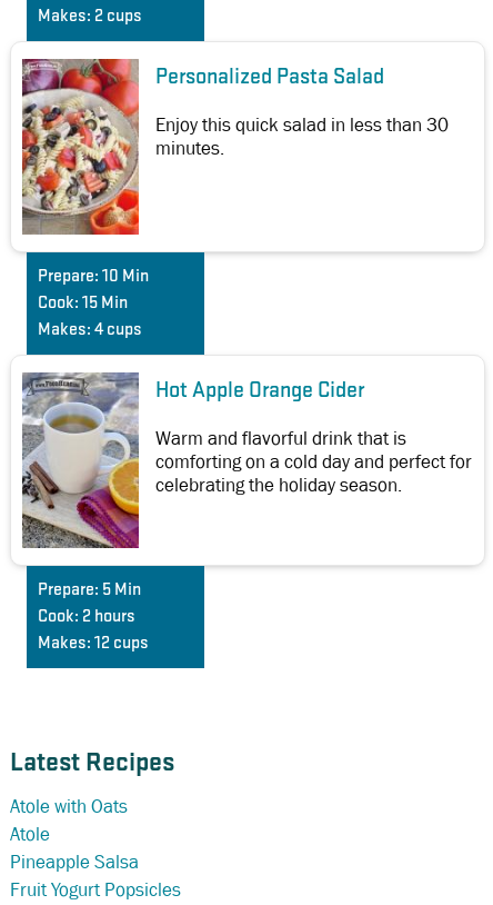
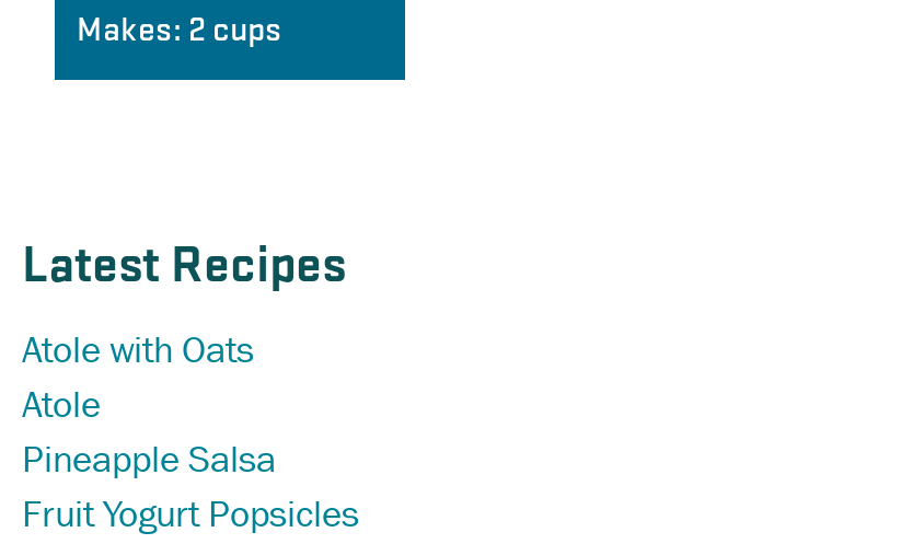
[21,58,449,236] [image] | Personalized Pasta Salad | Enjoy this quick salad in less than 30 | minutes. -> none
[21,268,472,549] [image] | Prepare: 10 Min | Cook: 15 Min | Makes: 4 cups | Hot Apple Orange Cider | Warm and flavorful drink that is | comforting on a cold day and perfect for | celebrating the holiday season. -> none
[38,582,149,653] Prepare: 5 Min | Cook: 2 hours | Makes: 12 cups -> none

